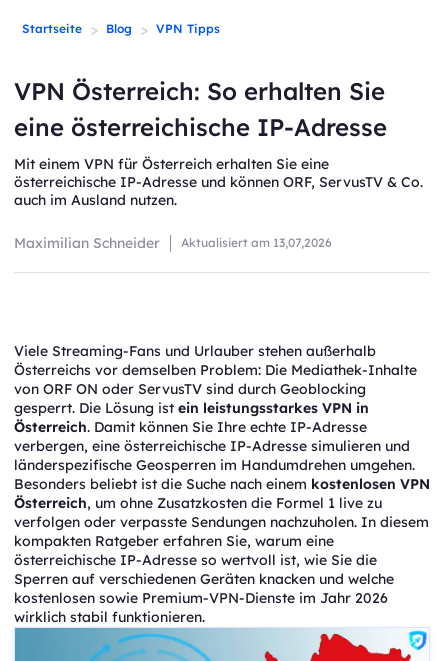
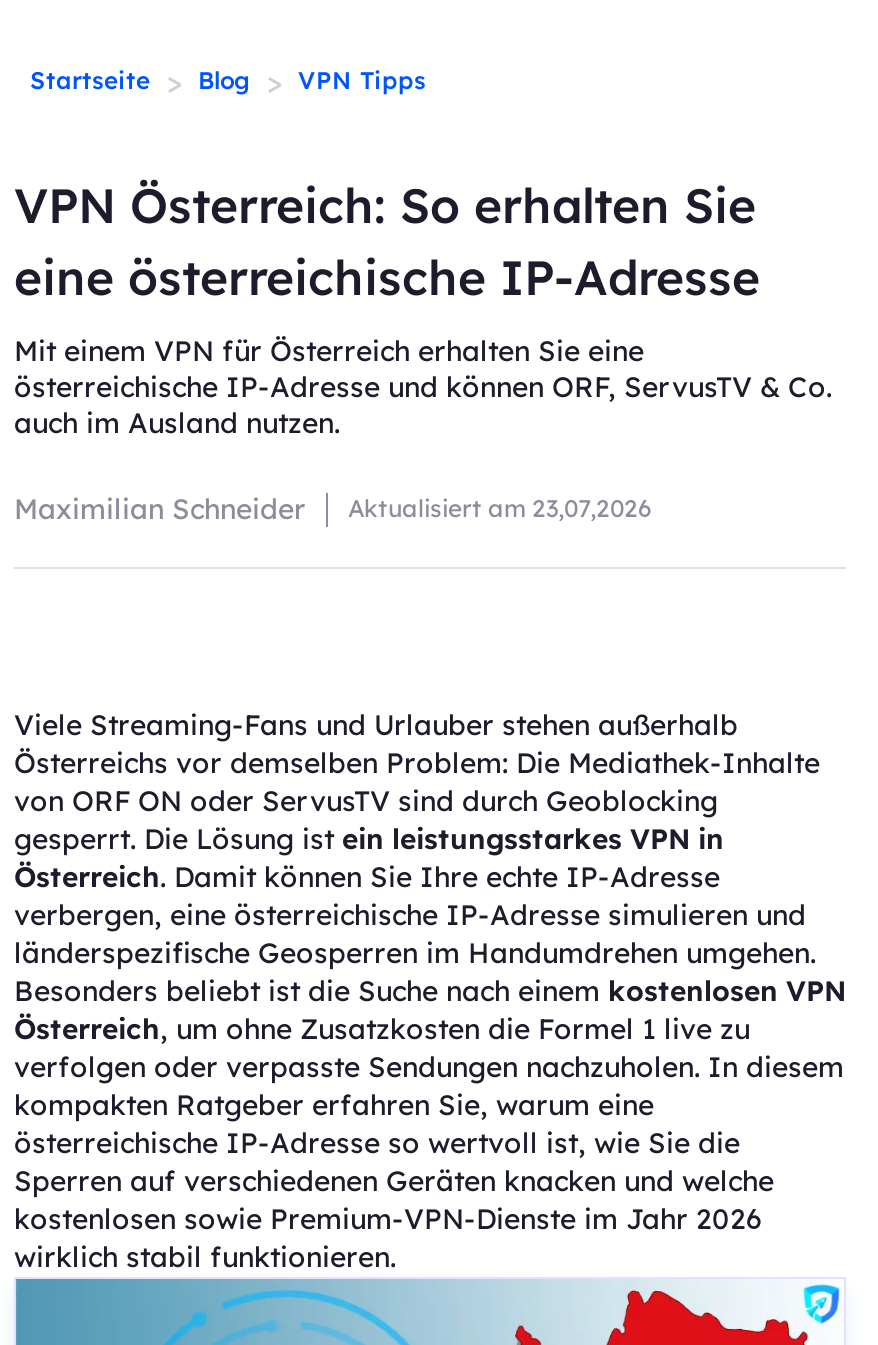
[181,235,332,250] Aktualisiert am 13,07,2026 -> [348,493,652,523] Aktualisiert am 23,07,2026

